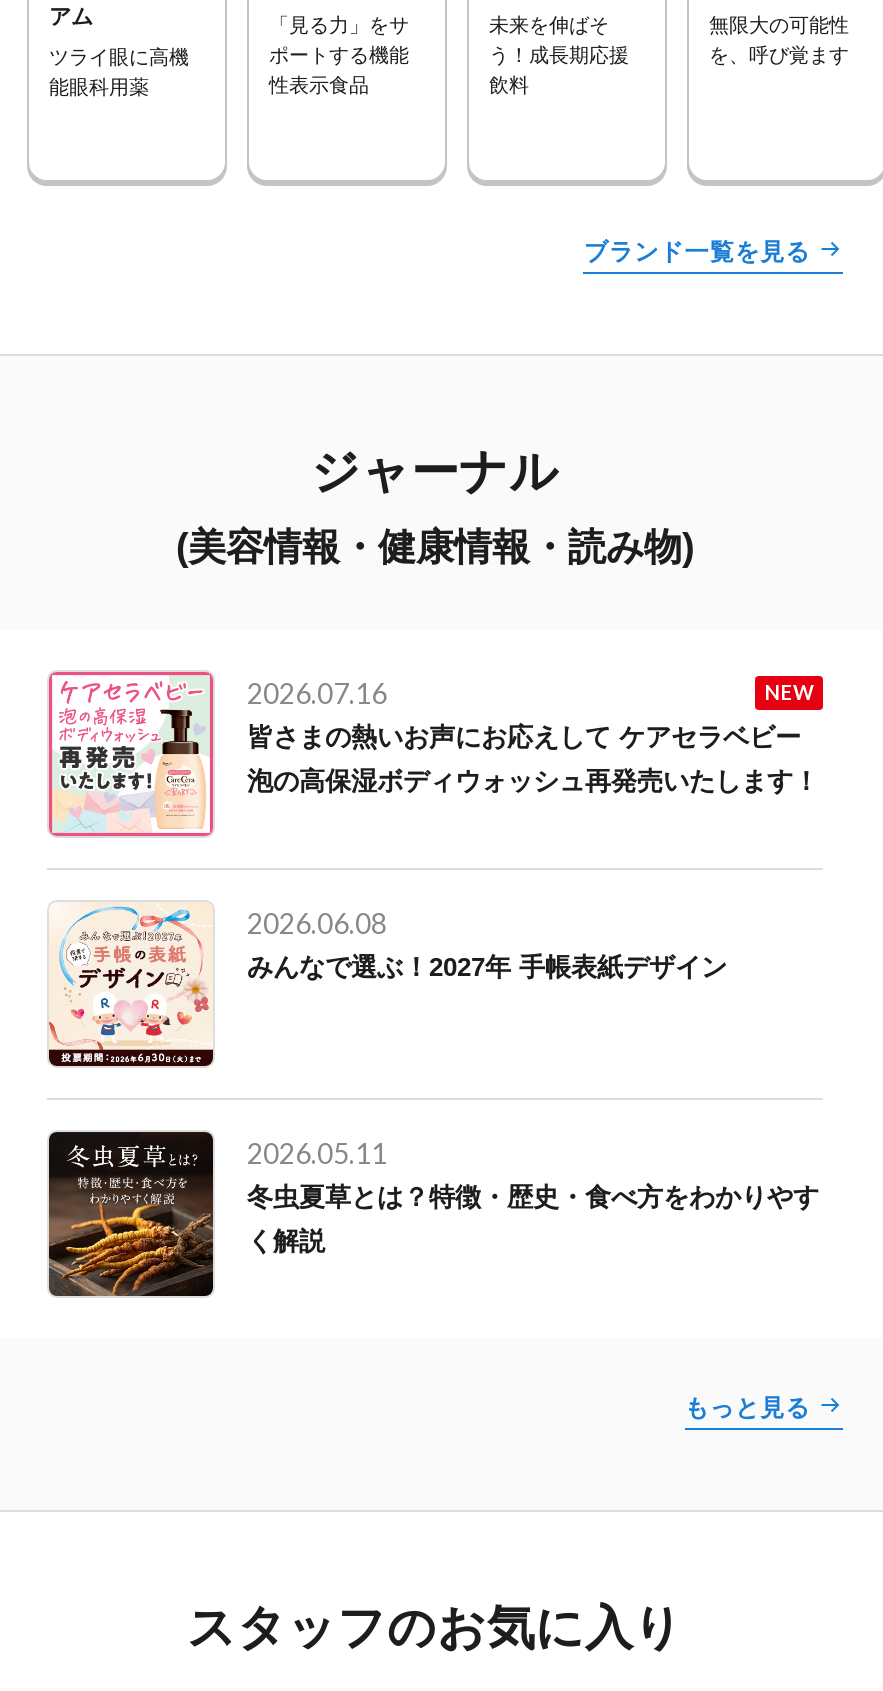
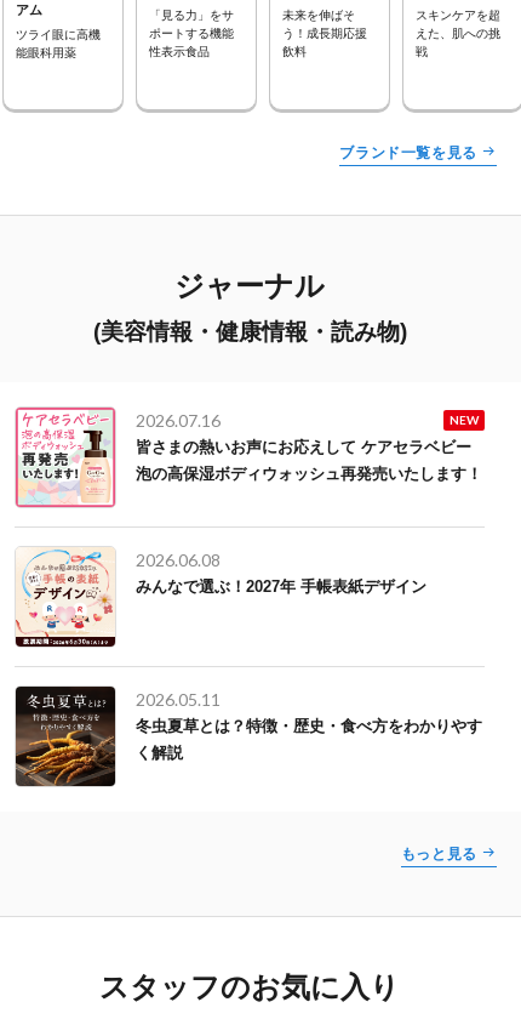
[709,15,849,67] 無限大の可能性 | を、呼び覚ます -> [416,9,500,59] スキンケアを超 | えた、肌への挑 | 戦

